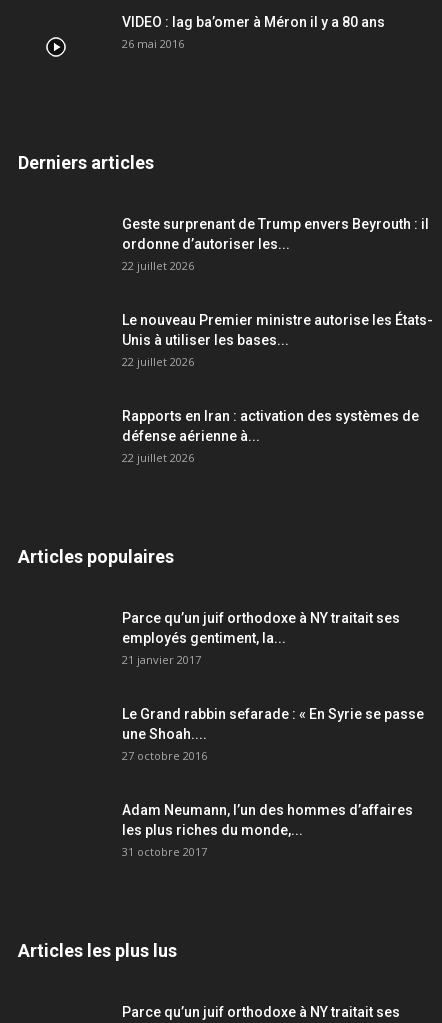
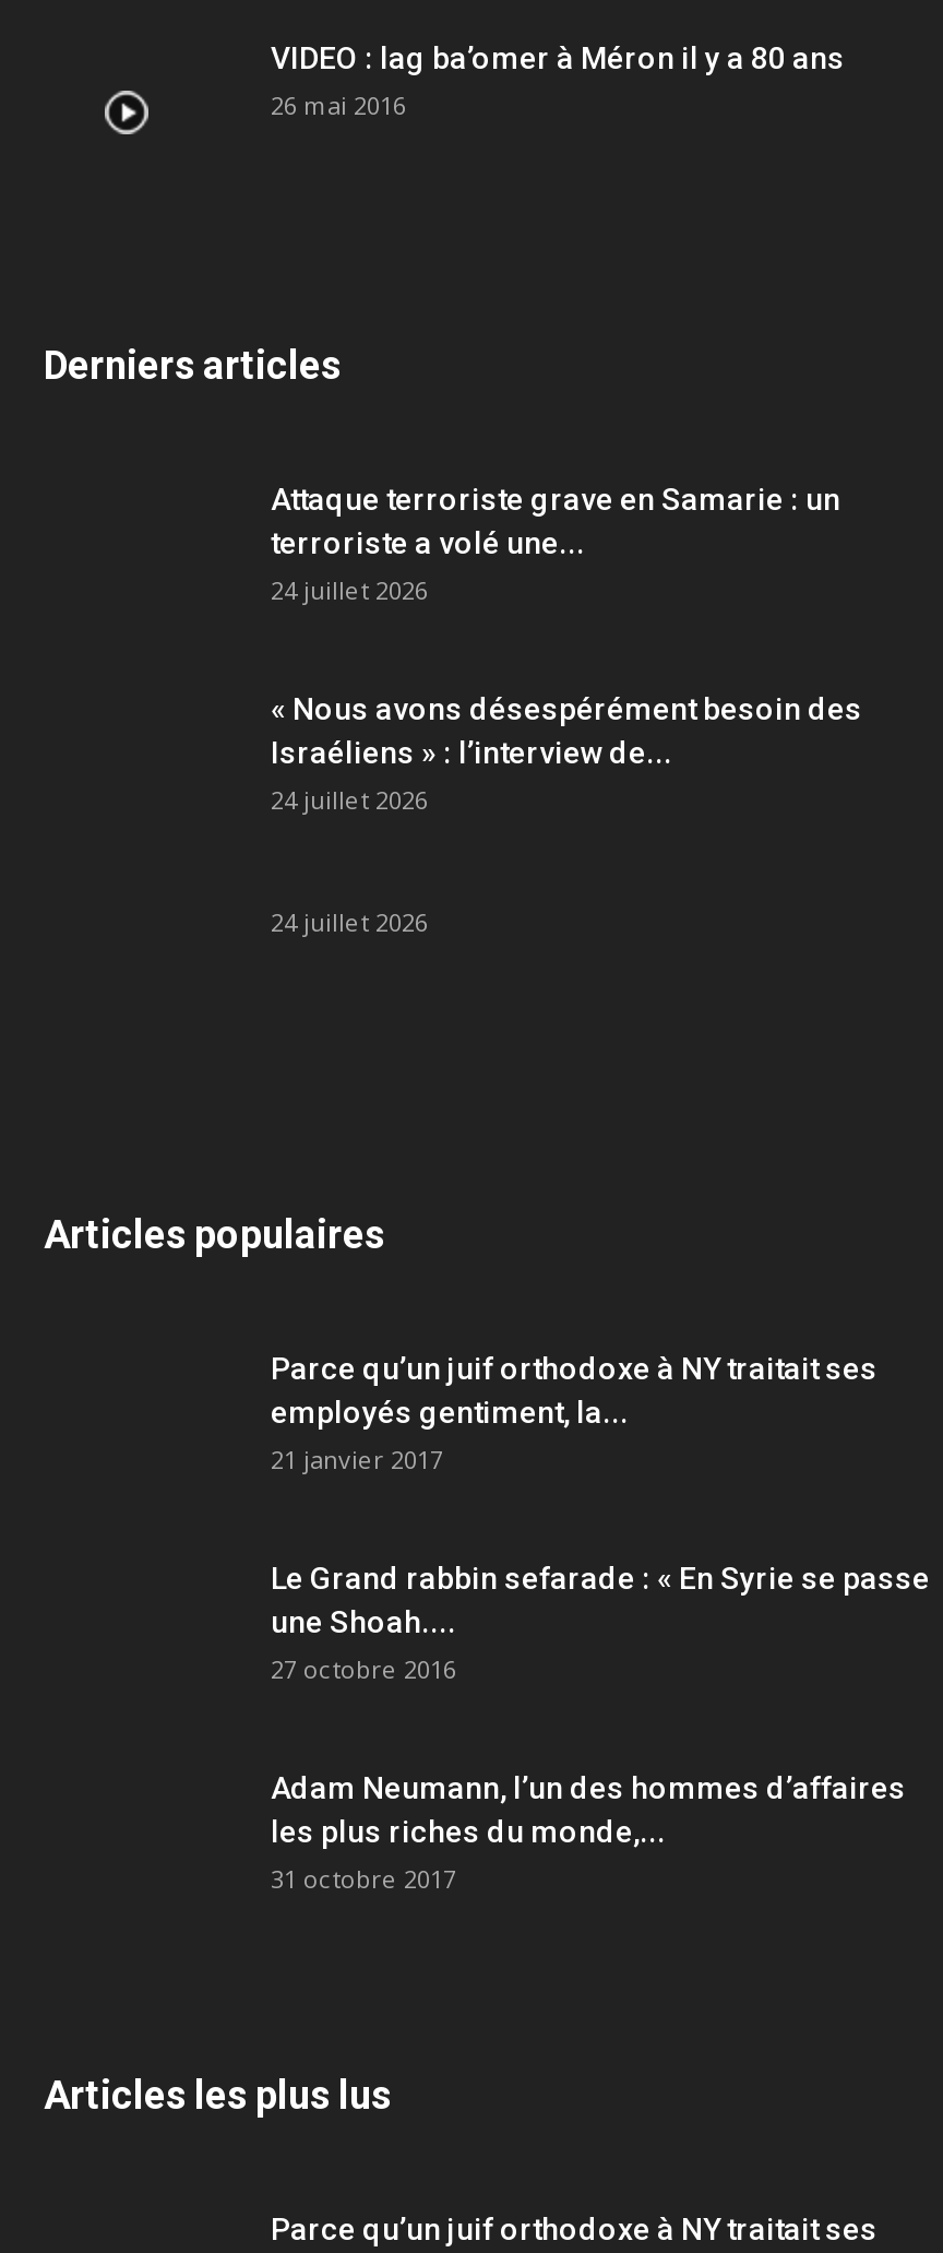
[122,216,429,273] Geste surprenant de Trump envers Beyrouth : il | ordonne d’autoriser les... | 22 juillet 2026 -> [271,482,840,607] Attaque terroriste grave en Samarie : un | terroriste a volé une... | 24 juillet 2026
[122,312,433,369] Le nouveau Premier ministre autorise les États- | Unis à utiliser les bases... | 22 juillet 2026 -> [271,692,862,816] « Nous avons désespérément besoin des | Israéliens » : l’interview de... | 24 juillet 2026
[122,408,419,465] Rapports en Iran : activation des systèmes de | défense aérienne à... | 22 juillet 2026 -> [271,906,428,939] 24 juillet 2026

